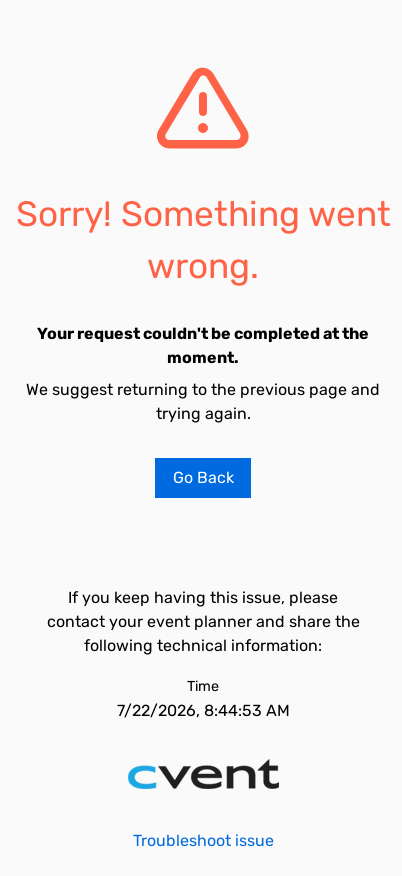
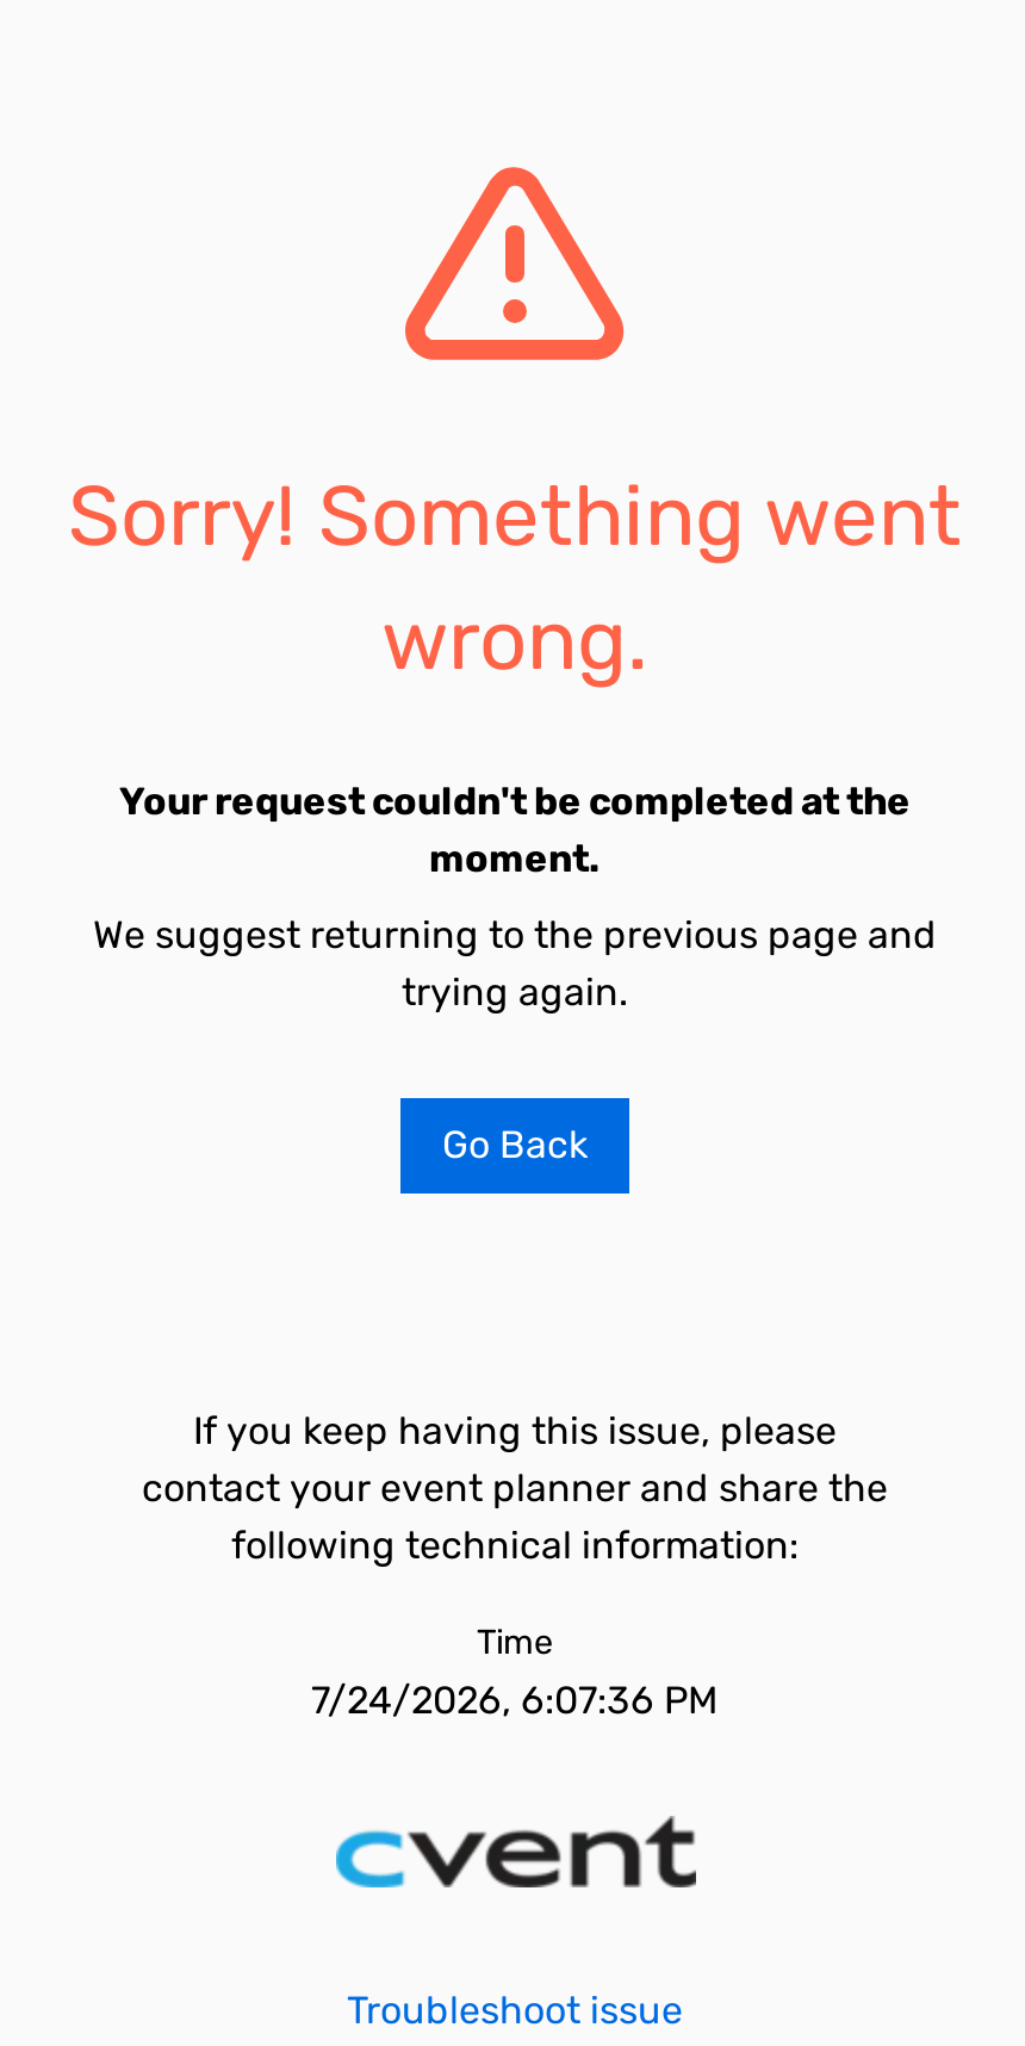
[116,701,289,720] 7/22/2026, 8:44:53 AM -> [311,1678,719,1723] 7/24/2026, 6:07:36 PM

